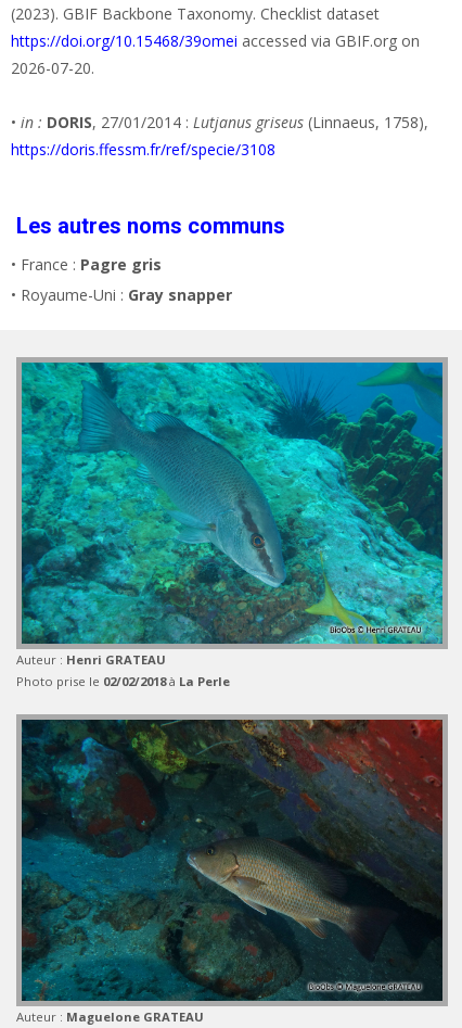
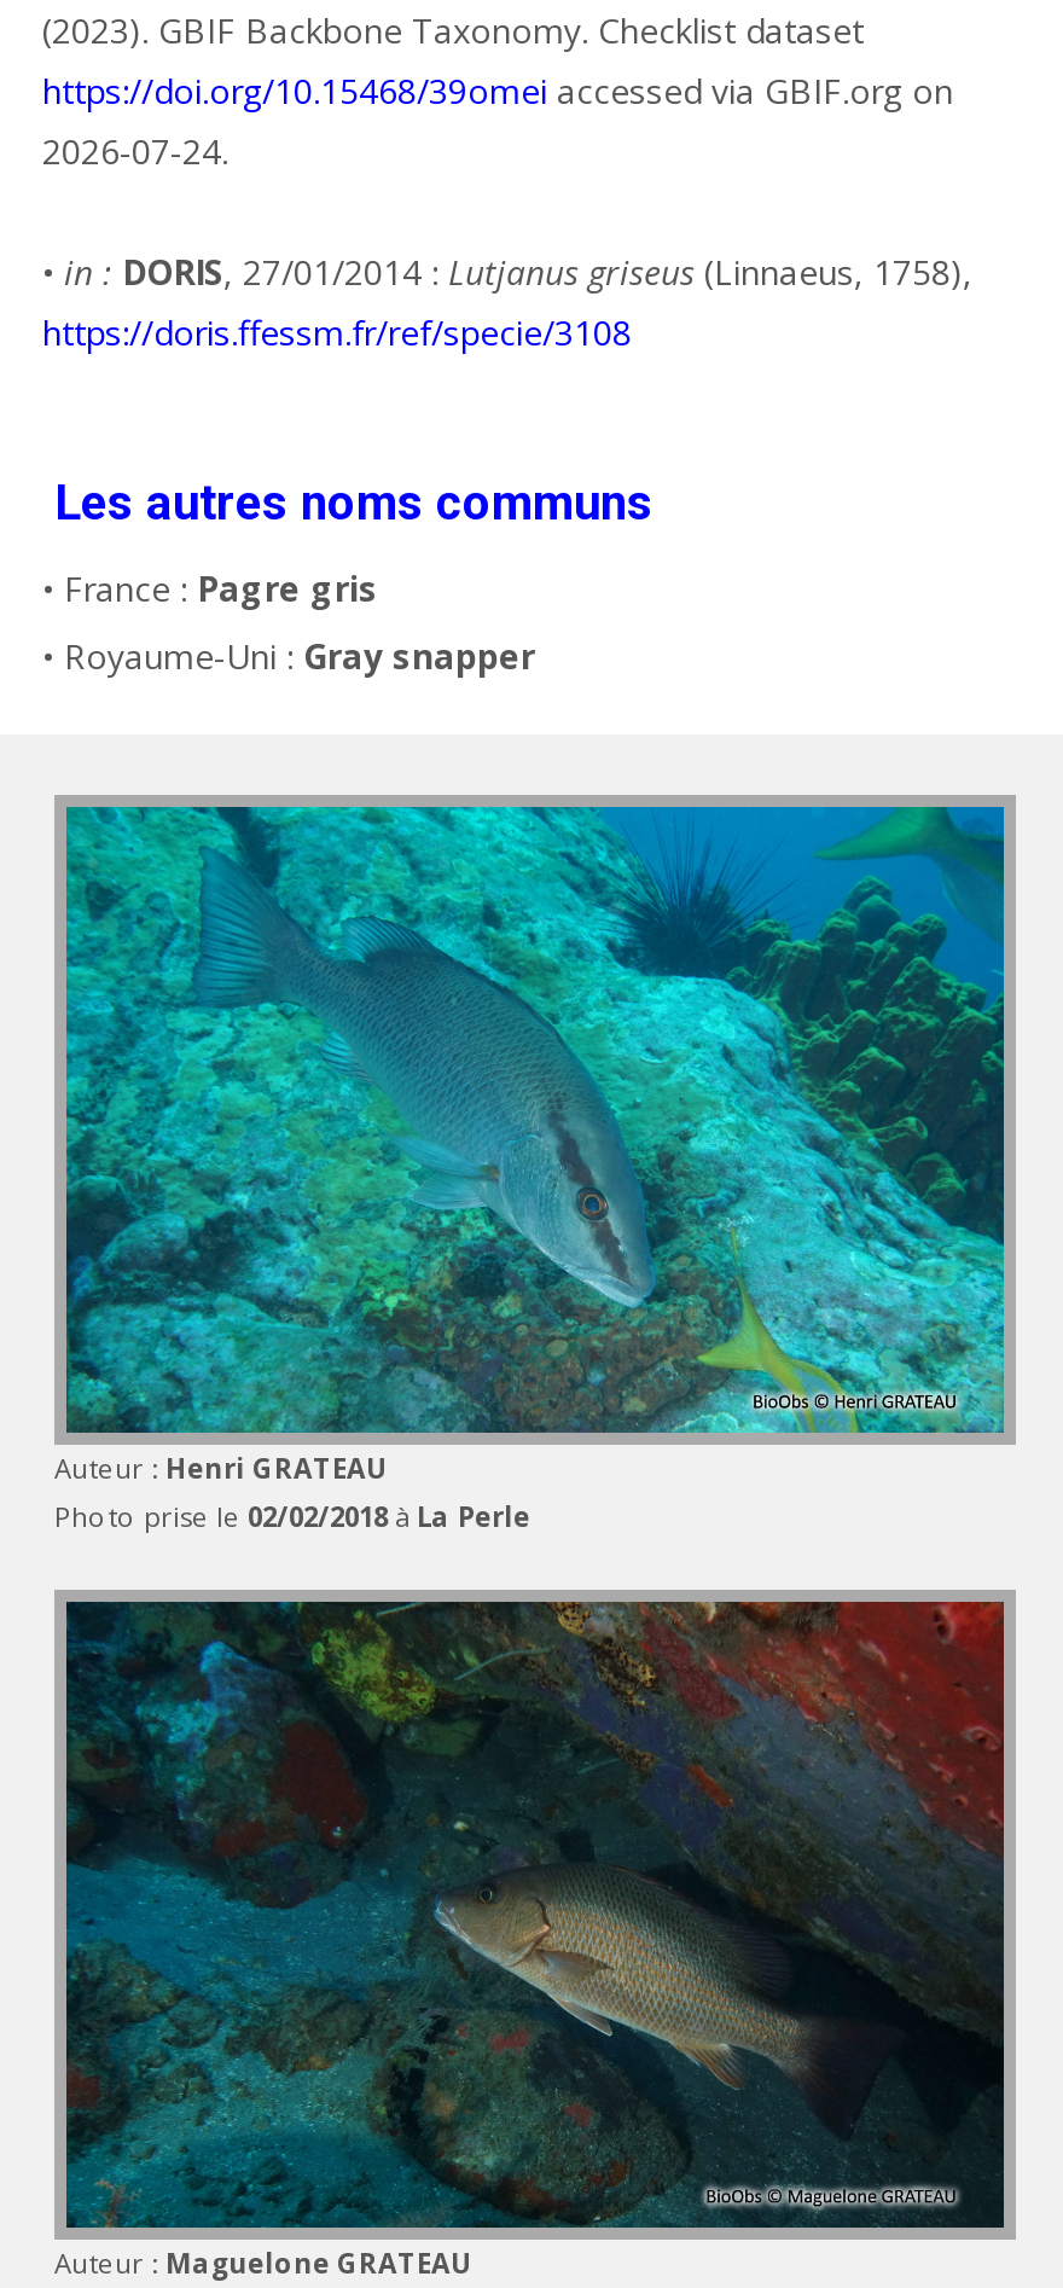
[11,58,94,79] 2026-07-20. -> [42,129,228,175] 2026-07-24.

